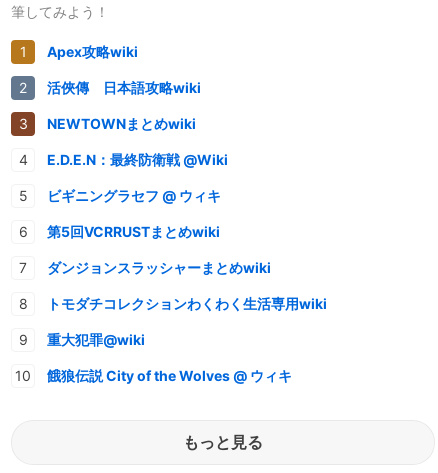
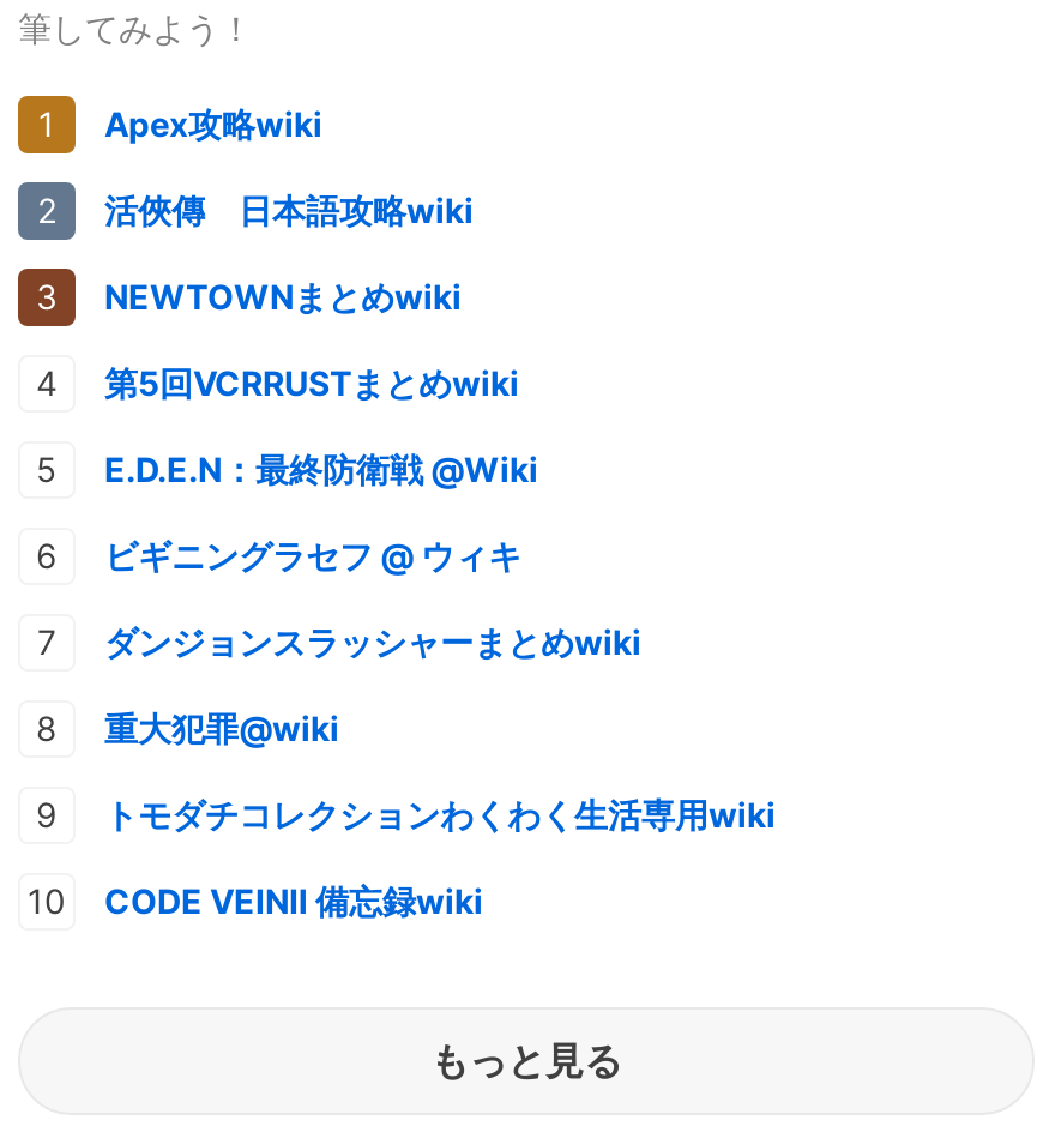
moved [47,151,228,204] -> [104,448,538,575]: E.D.E.N：最終防衛戦 @Wiki | ビギニングラセフ @ ウィキ
moved [47,223,220,240] -> [104,361,519,402]: 第5回VCRRUSTまとめwiki
moved [47,295,327,312] -> [104,793,776,834]: トモダチコレクションわくわく生活専用wiki
moved [47,331,145,348] -> [104,707,339,747]: 重大犯罪@wiki
[47,367,292,384] 餓狼伝説 City of the Wolves @ ウィキ -> [104,879,483,920] CODE VEINⅡ 備忘録wiki

